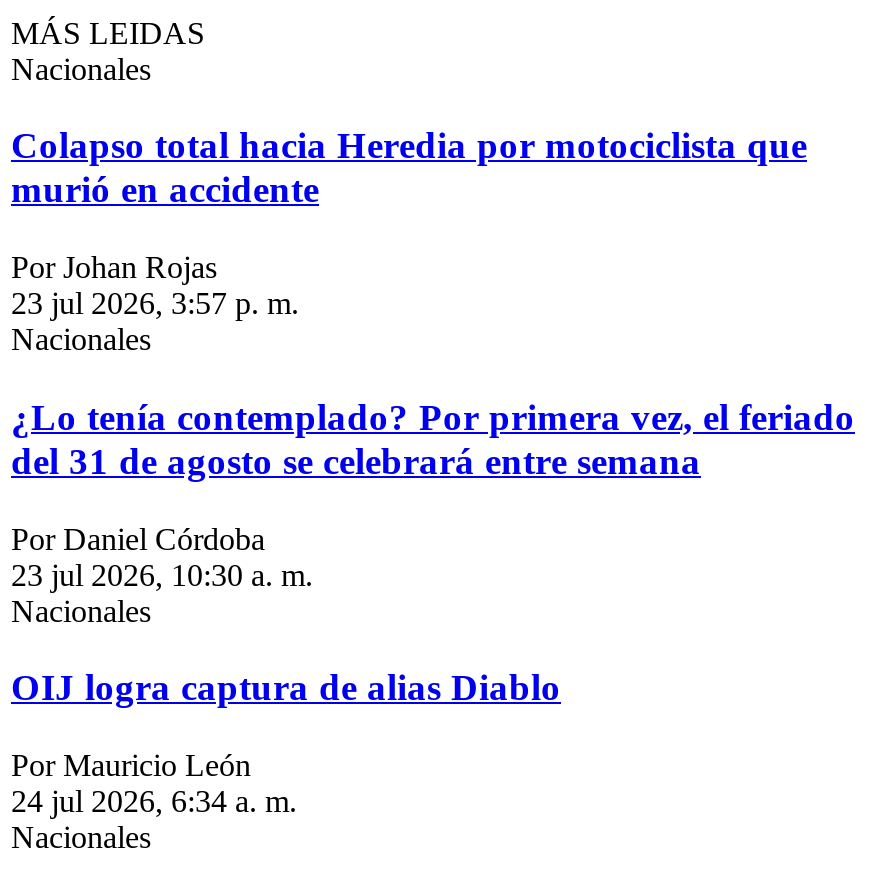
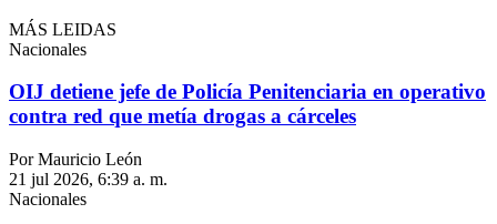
[11,125,855,709] Colapso total hacia Heredia por motociclista que | murió en accidente | Por Johan Rojas | 23 jul 2026, 3:57 p. m. | Nacionales | ¿Lo tenía contemplado? Por primera vez, el feriado | del 31 de agosto se celebrará entre semana | Por Daniel Córdoba | 23 jul 2026, 10:30 a. m. | Nacionales | OIJ logra captura de alias Diablo -> [9,80,486,128] OIJ detiene jefe de Policía Penitenciaria en operativo | contra red que metía drogas a cárceles
[11,784,297,818] 24 jul 2026, 6:34 a. m. -> [9,170,168,189] 21 jul 2026, 6:39 a. m.

